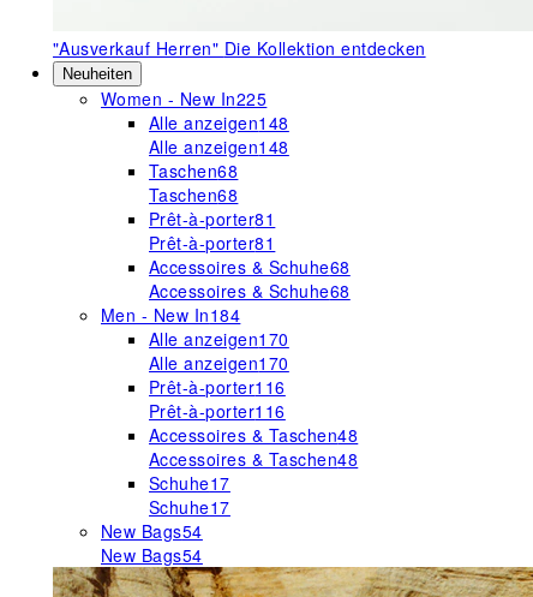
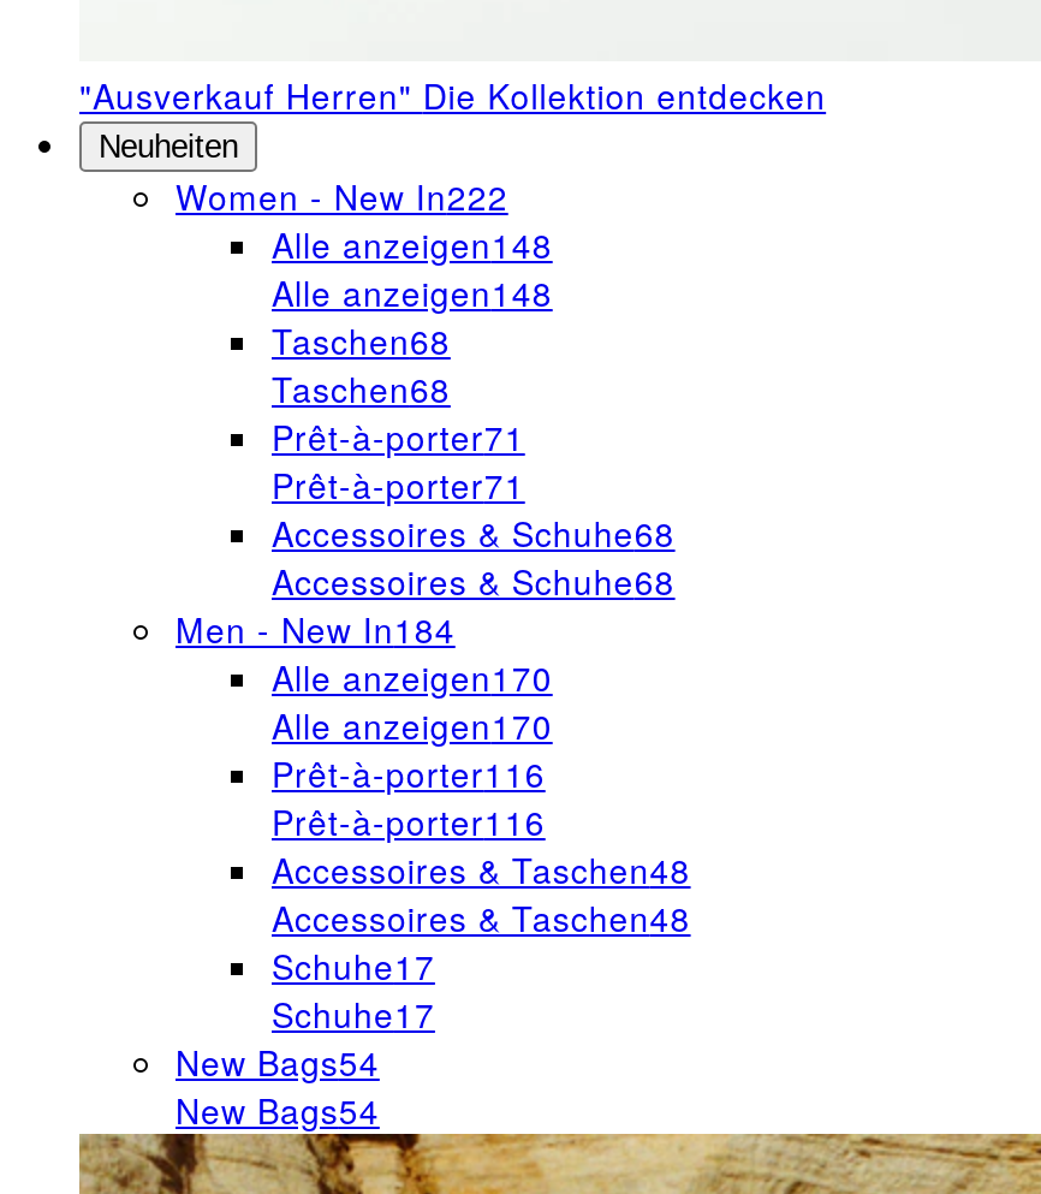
[101,86,267,111] Women - New In225 -> [176,172,508,220] Women - New In222
[149,207,275,231] Prêt-à-porter81 -> [272,412,525,461] Prêt-à-porter71
[149,231,275,255] Prêt-à-porter81 -> [272,461,525,509] Prêt-à-porter71

